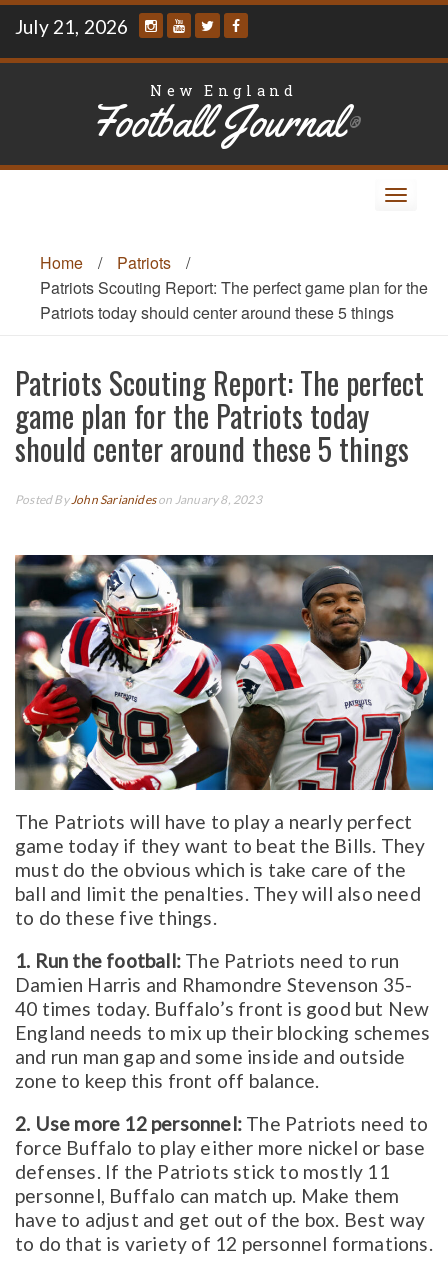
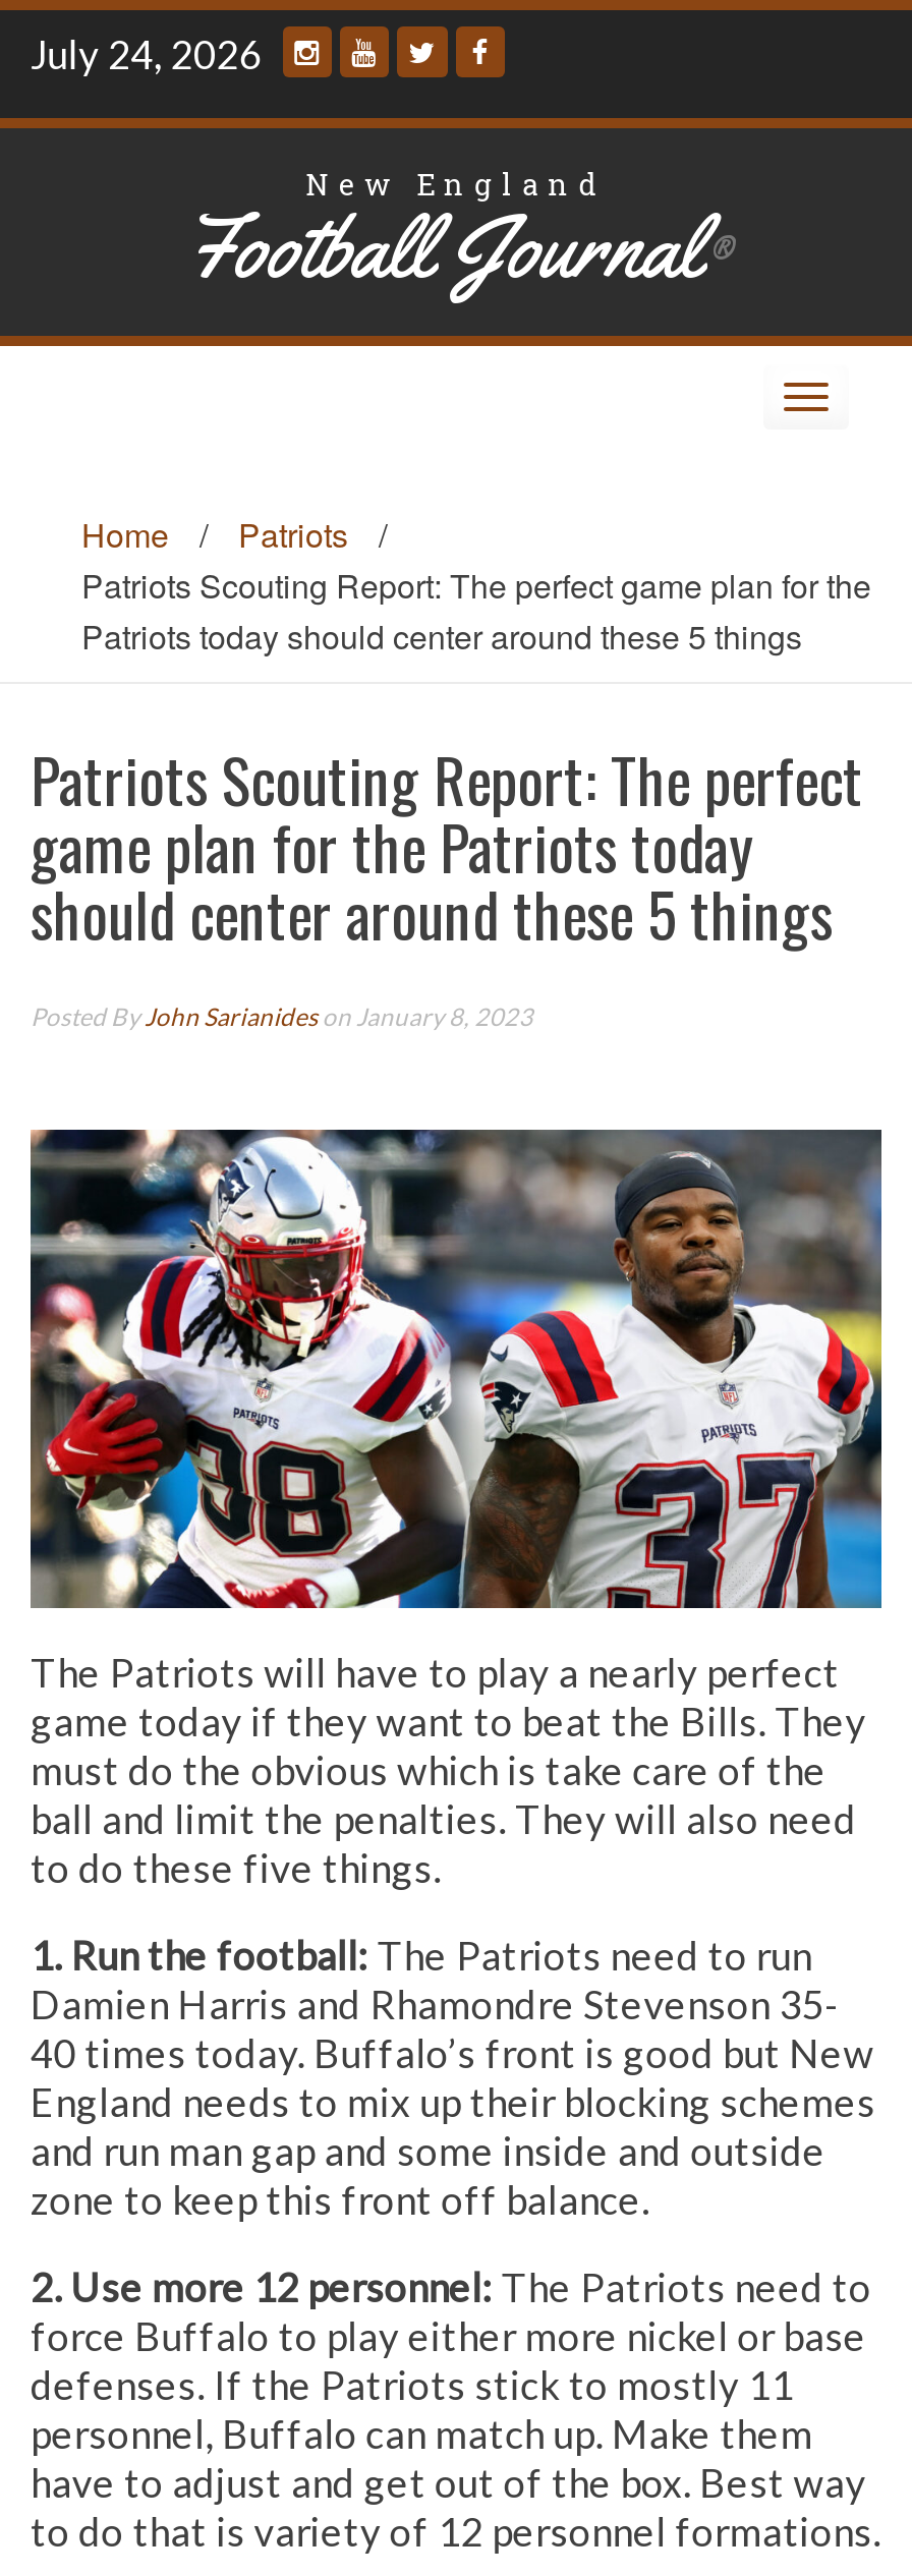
[15,15,129,38] July 21, 2026 -> [31,31,262,77] July 24, 2026

